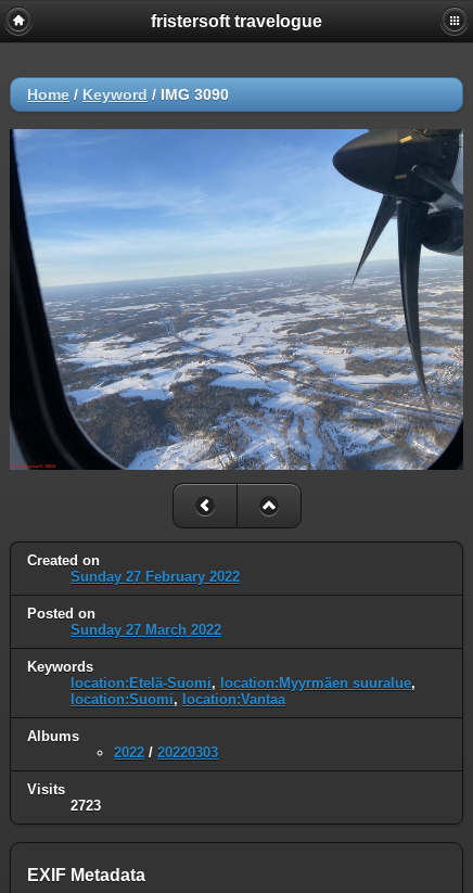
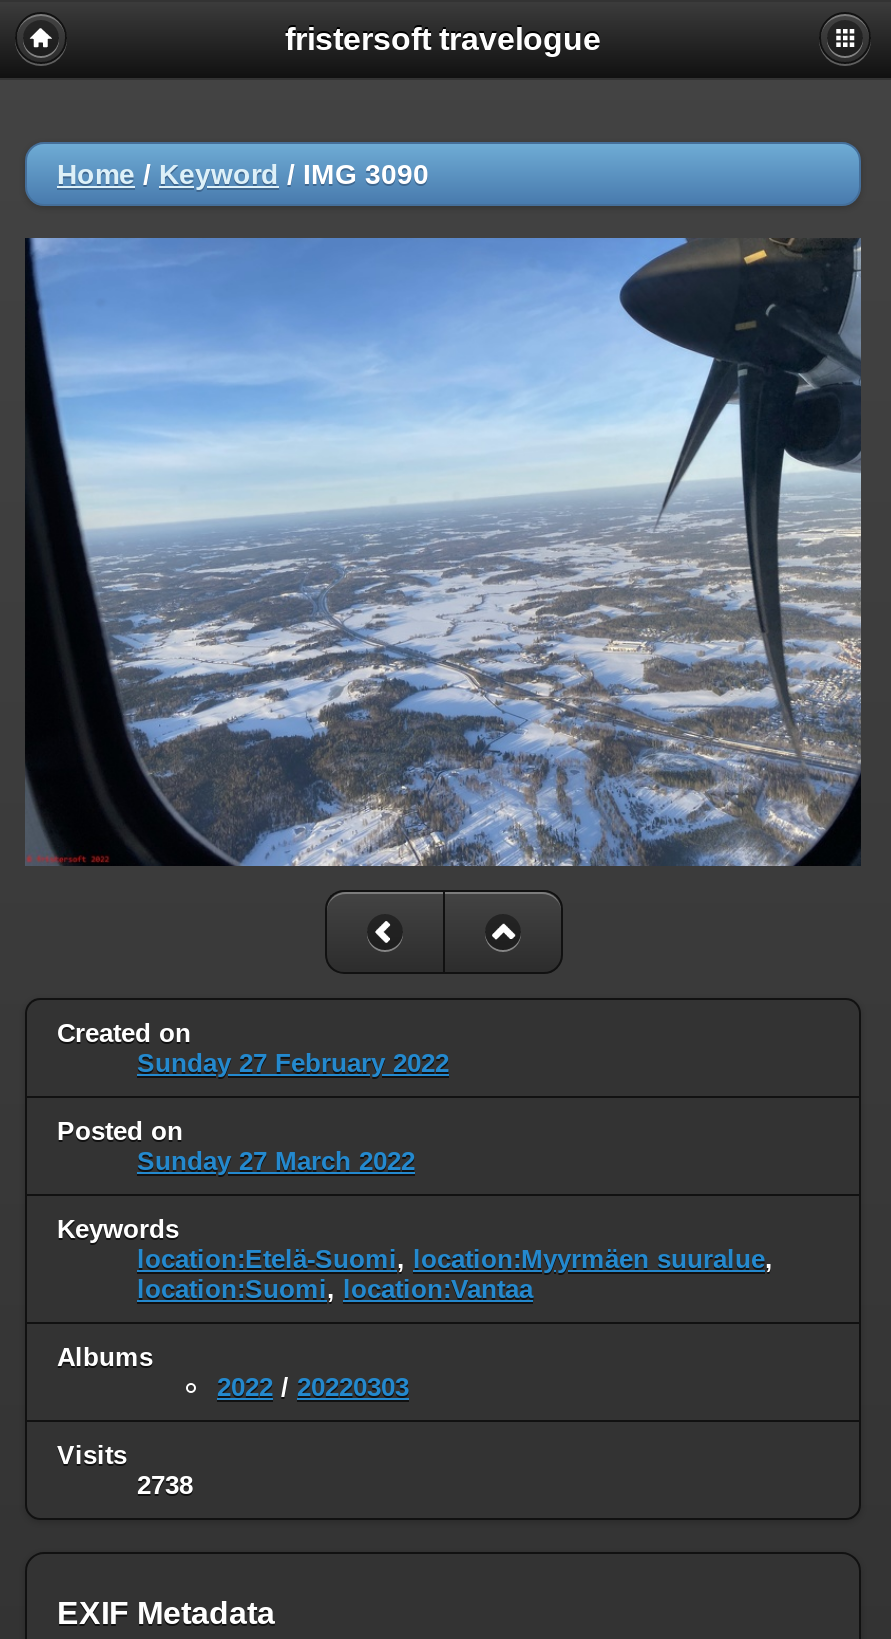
[71,798,101,814] 2723 -> [137,1470,193,1500] 2738

